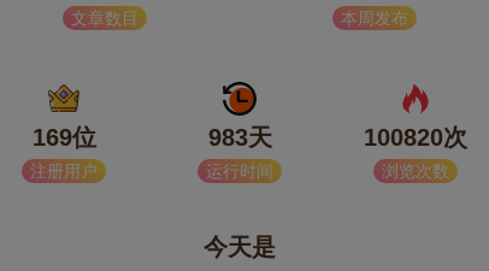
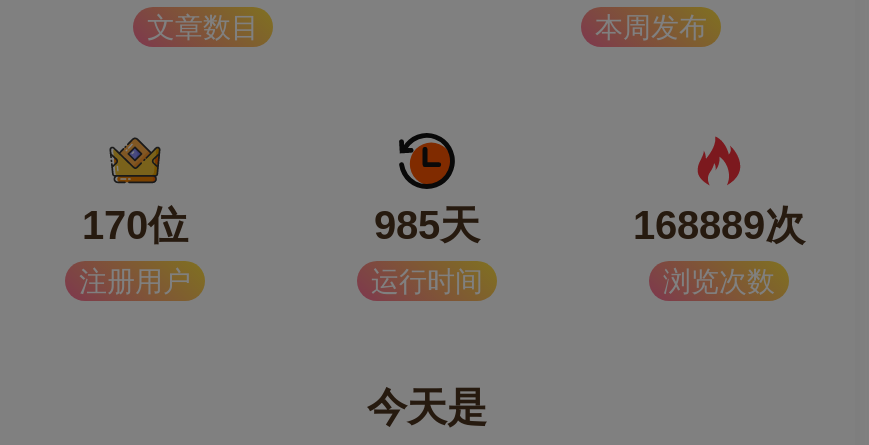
[32,124,96,151] 169位 -> [82,204,188,248] 170位
[208,124,272,151] 983天 -> [374,204,480,248] 985天
[364,124,467,151] 100820次 -> [633,204,805,248] 168889次

